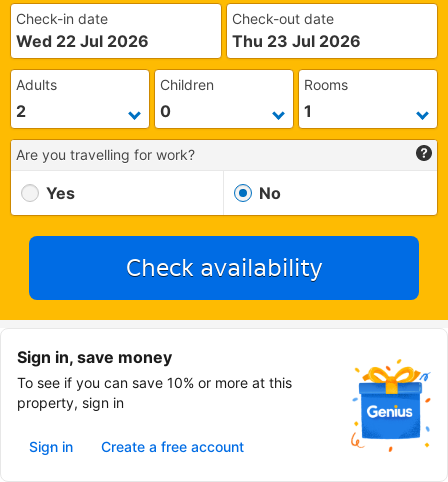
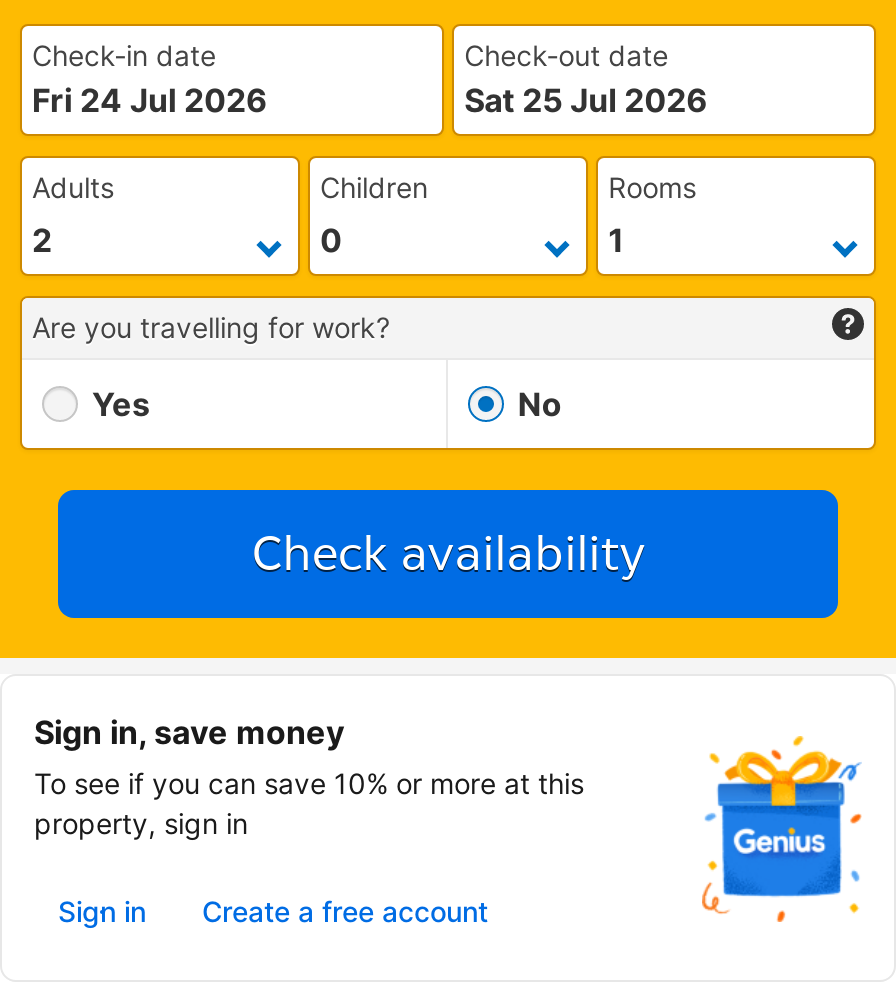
[16,31,149,51] Wed 22 Jul 2026 -> [32,80,268,120] Fri 24 Jul 2026
[232,31,361,51] Thu 23 Jul 2026 -> [464,80,708,120] Sat 25 Jul 2026

